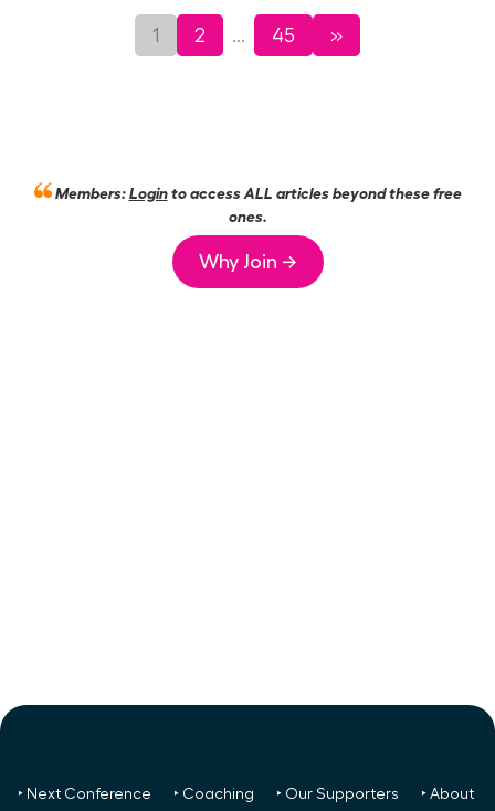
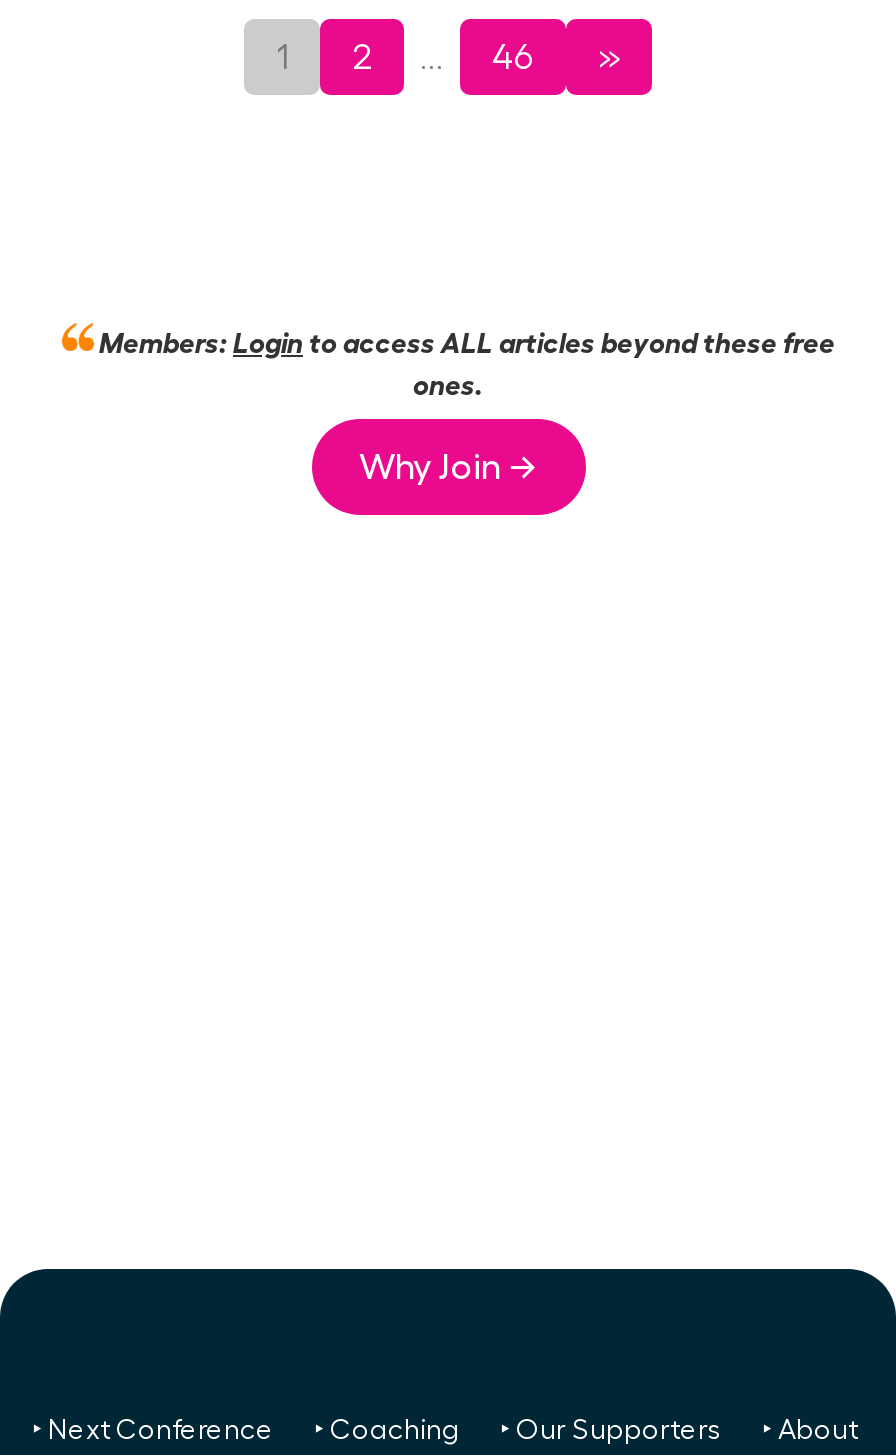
[272,25,295,45] 45 -> [492,39,534,75] 46

